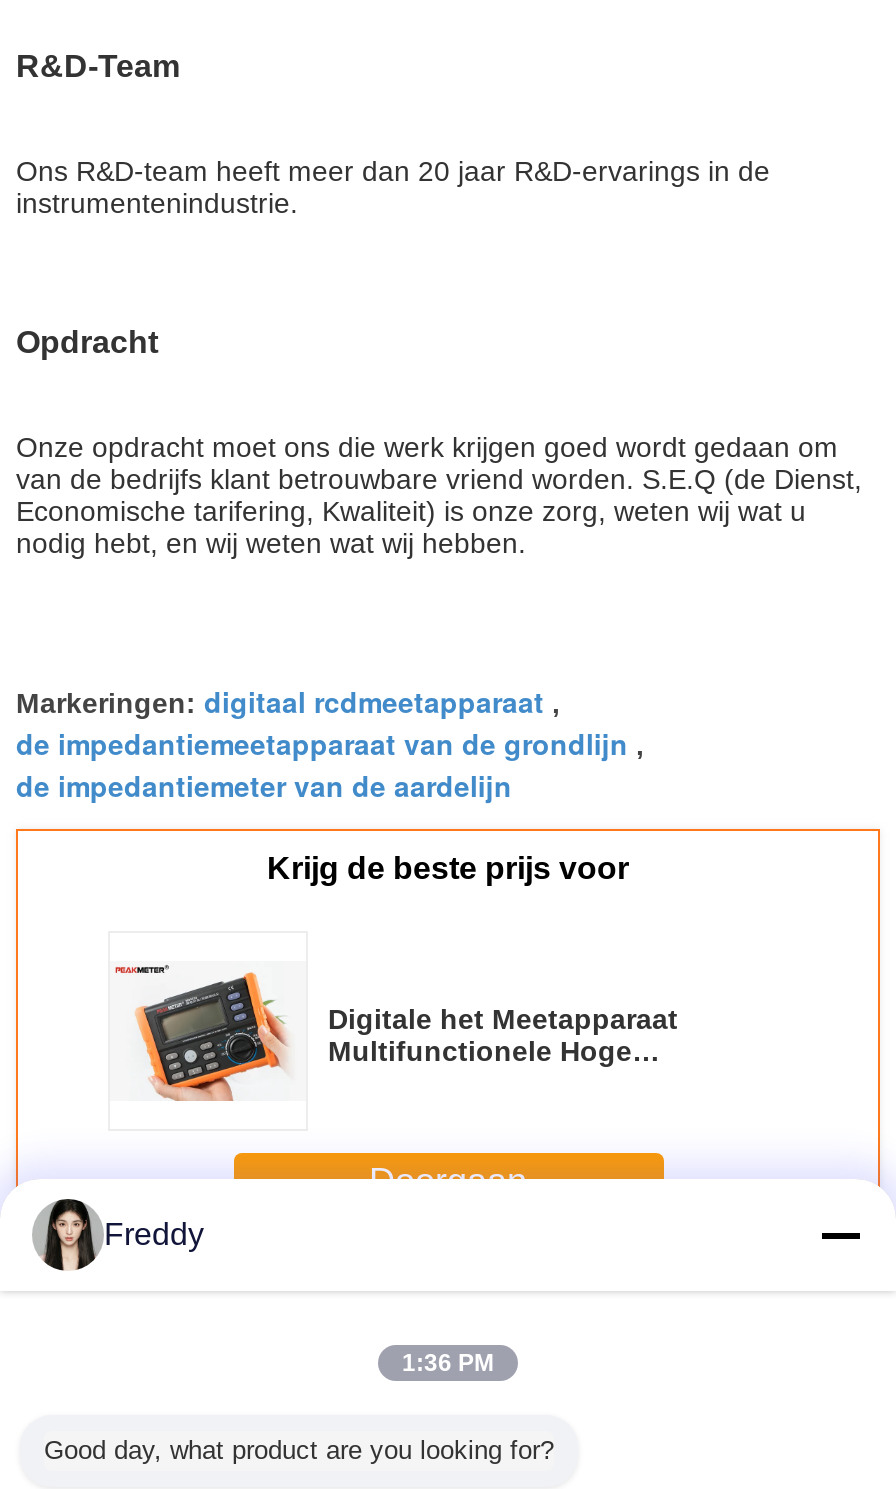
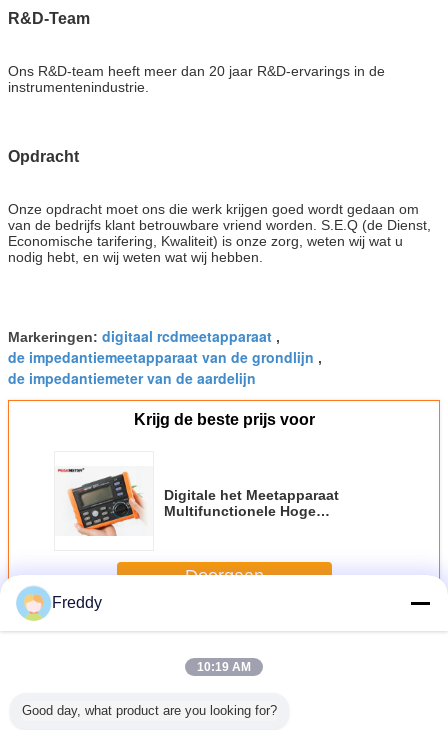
[32,1197,98,1263] [image] -> [16,585,49,617] [image]
[402,1349,494,1377] 1:36 PM -> [197,660,251,674] 10:19 AM

